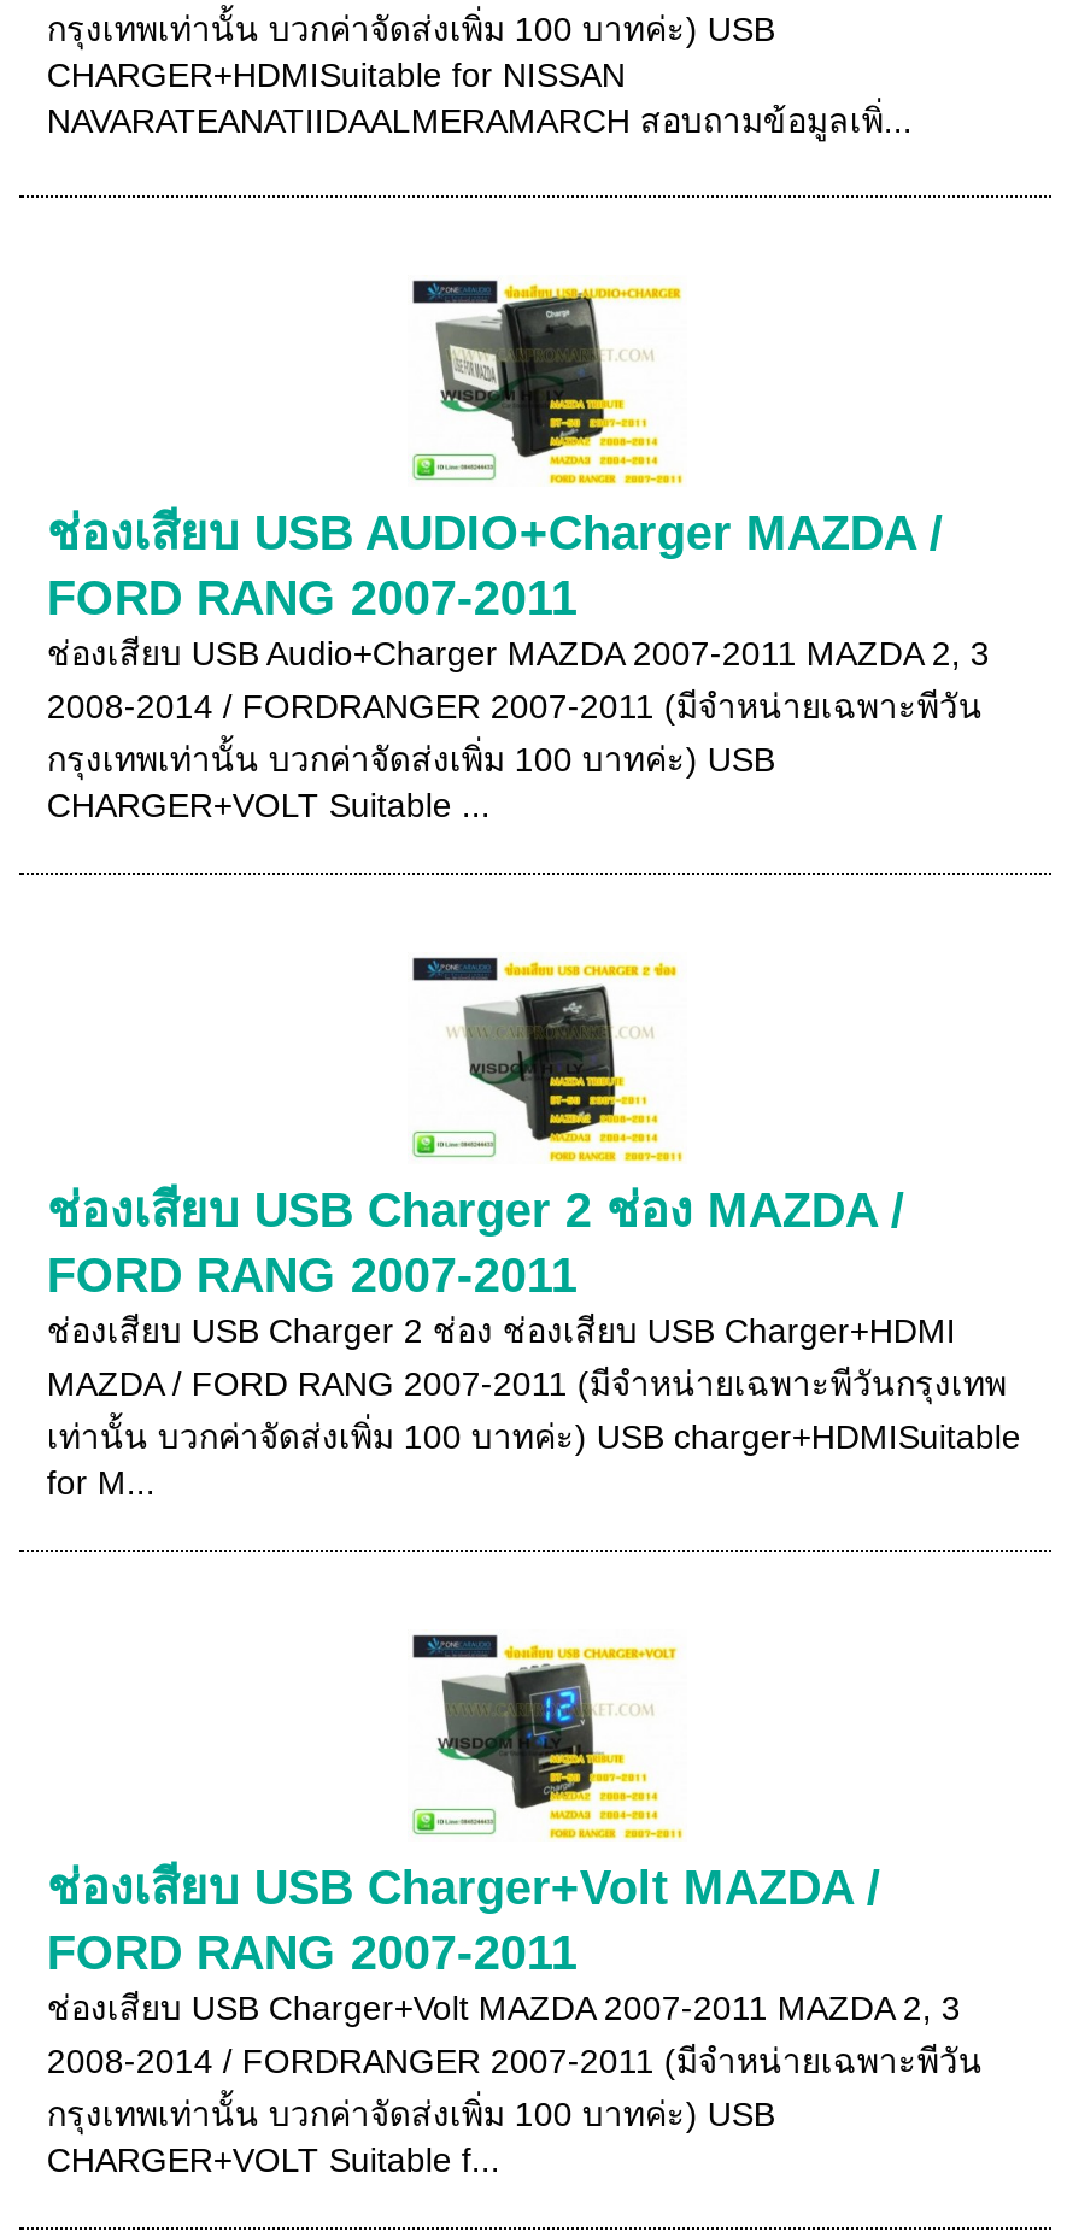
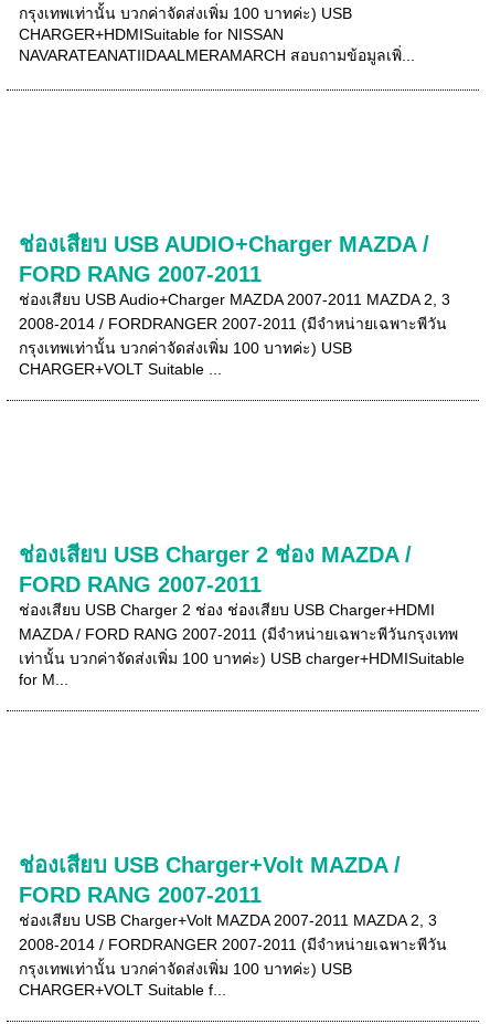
[410,277,685,487] [image] -> none
[410,955,685,1164] [image] -> none
[410,1632,685,1842] [image] -> none

